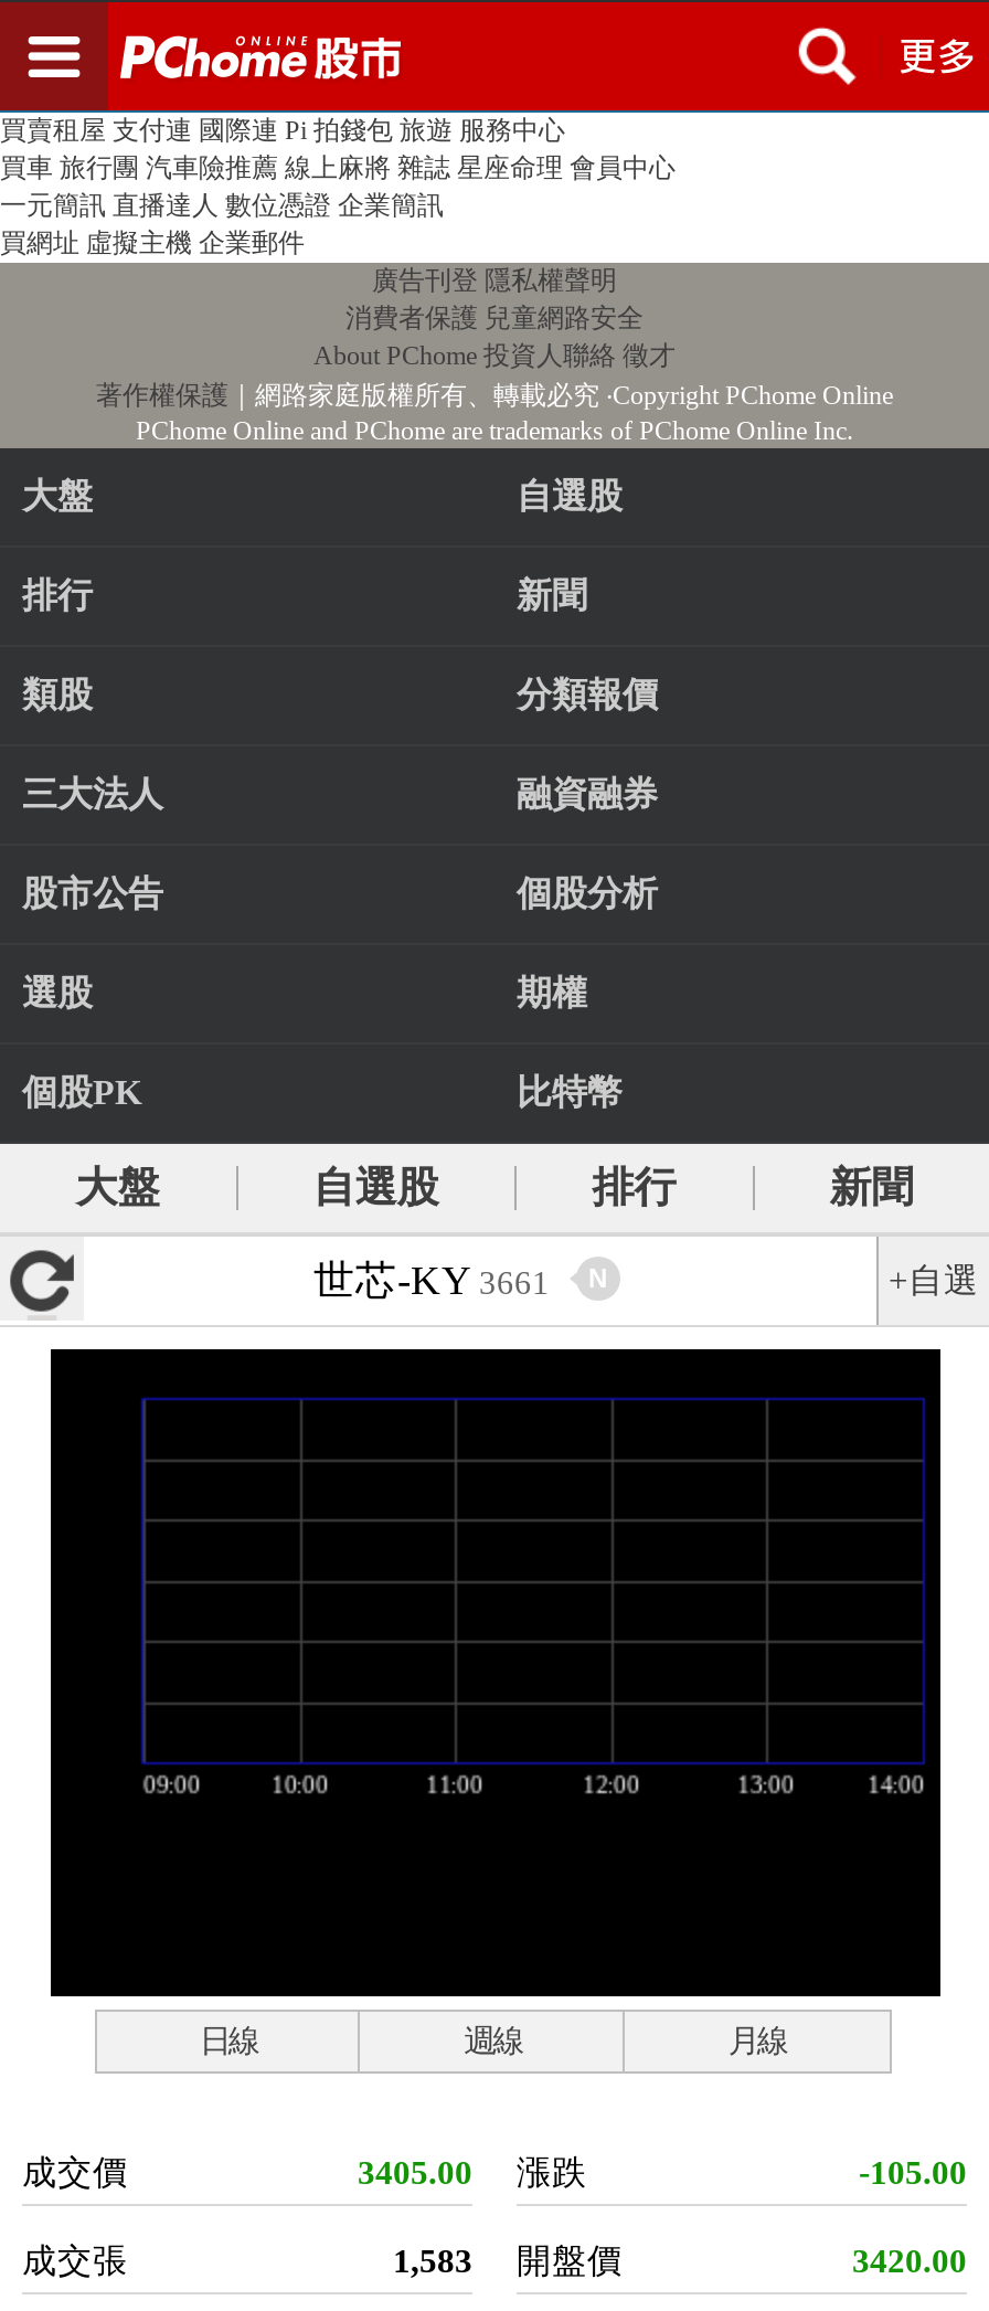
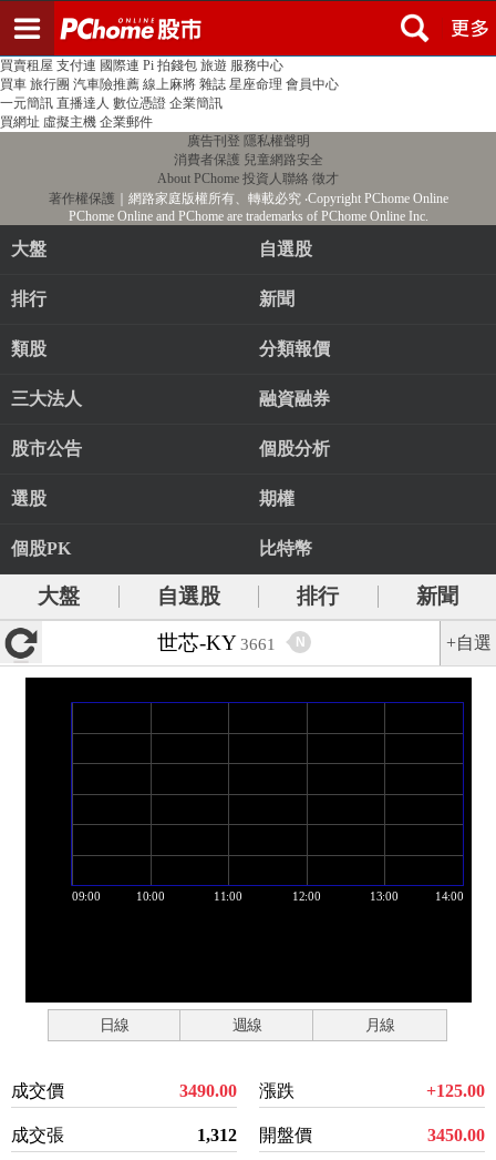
[358,2153,587,2191] 3405.00 漲跌 -> [179,1081,294,1100] 3490.00 漲跌
[859,2153,967,2191] -105.00 -> [426,1081,485,1100] +125.00
[393,2241,623,2279] 1,583 開盤價 -> [197,1126,312,1144] 1,312 開盤價
[852,2241,967,2279] 3420.00 -> [427,1126,485,1144] 3450.00

